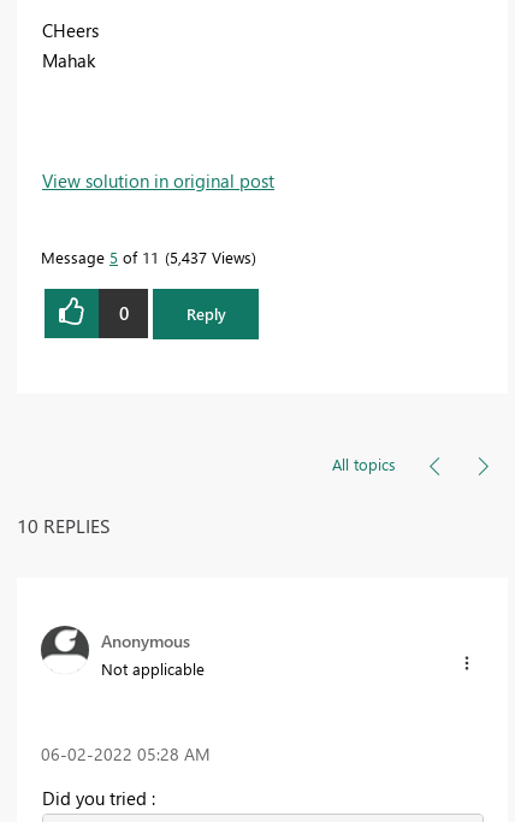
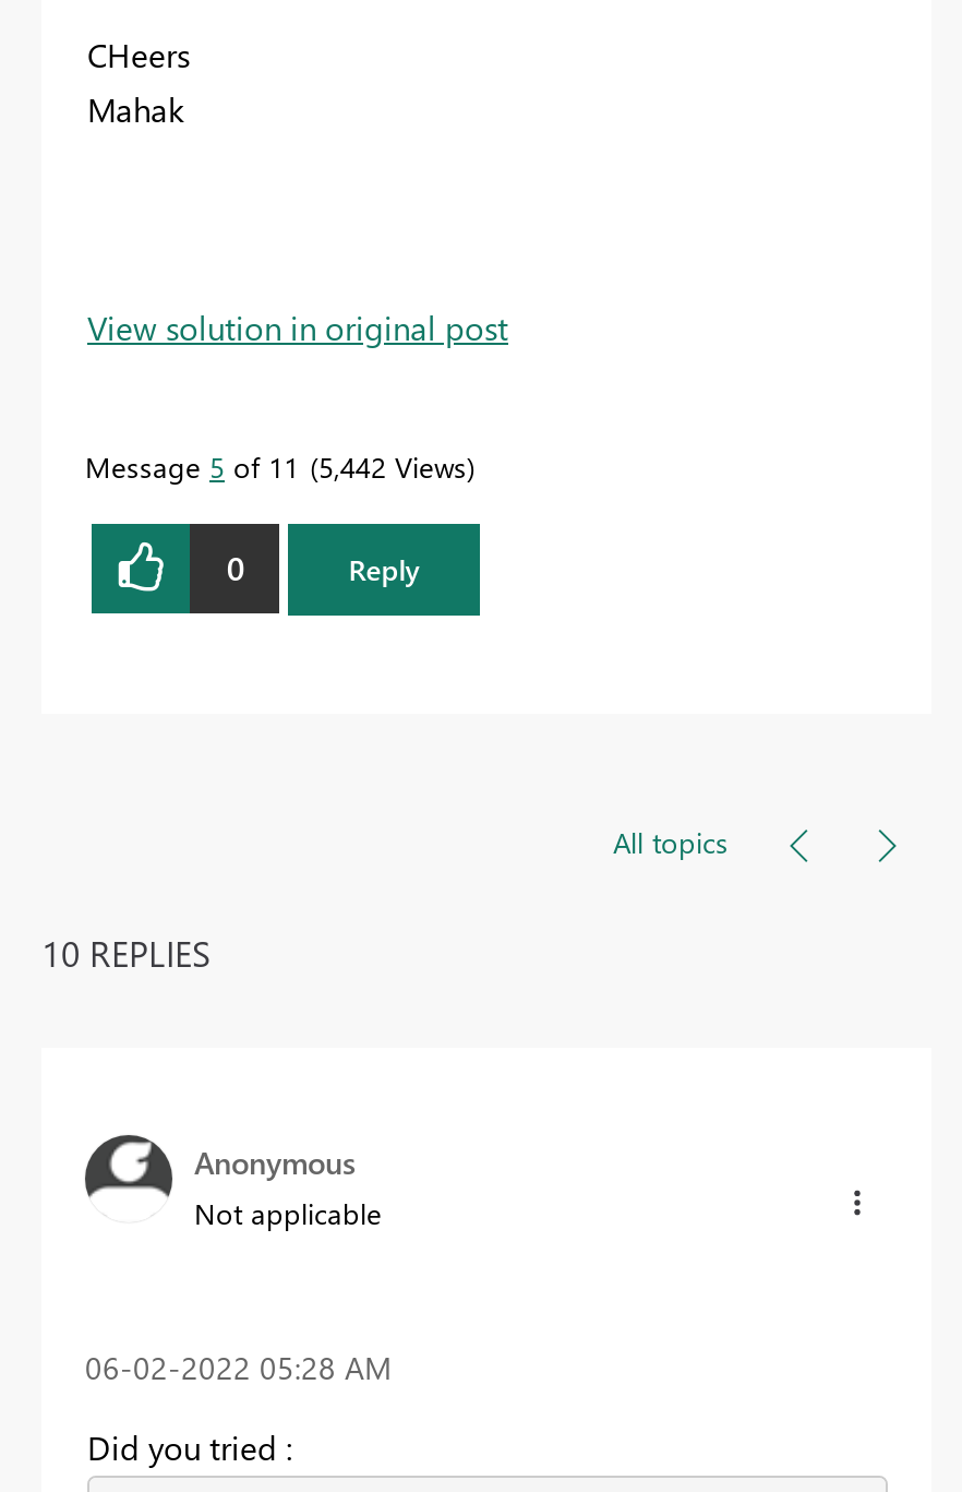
[41,246,251,267] Message 5 of 11 5,437 Views -> [85,447,467,484] Message 5 of 11 5,442 Views

